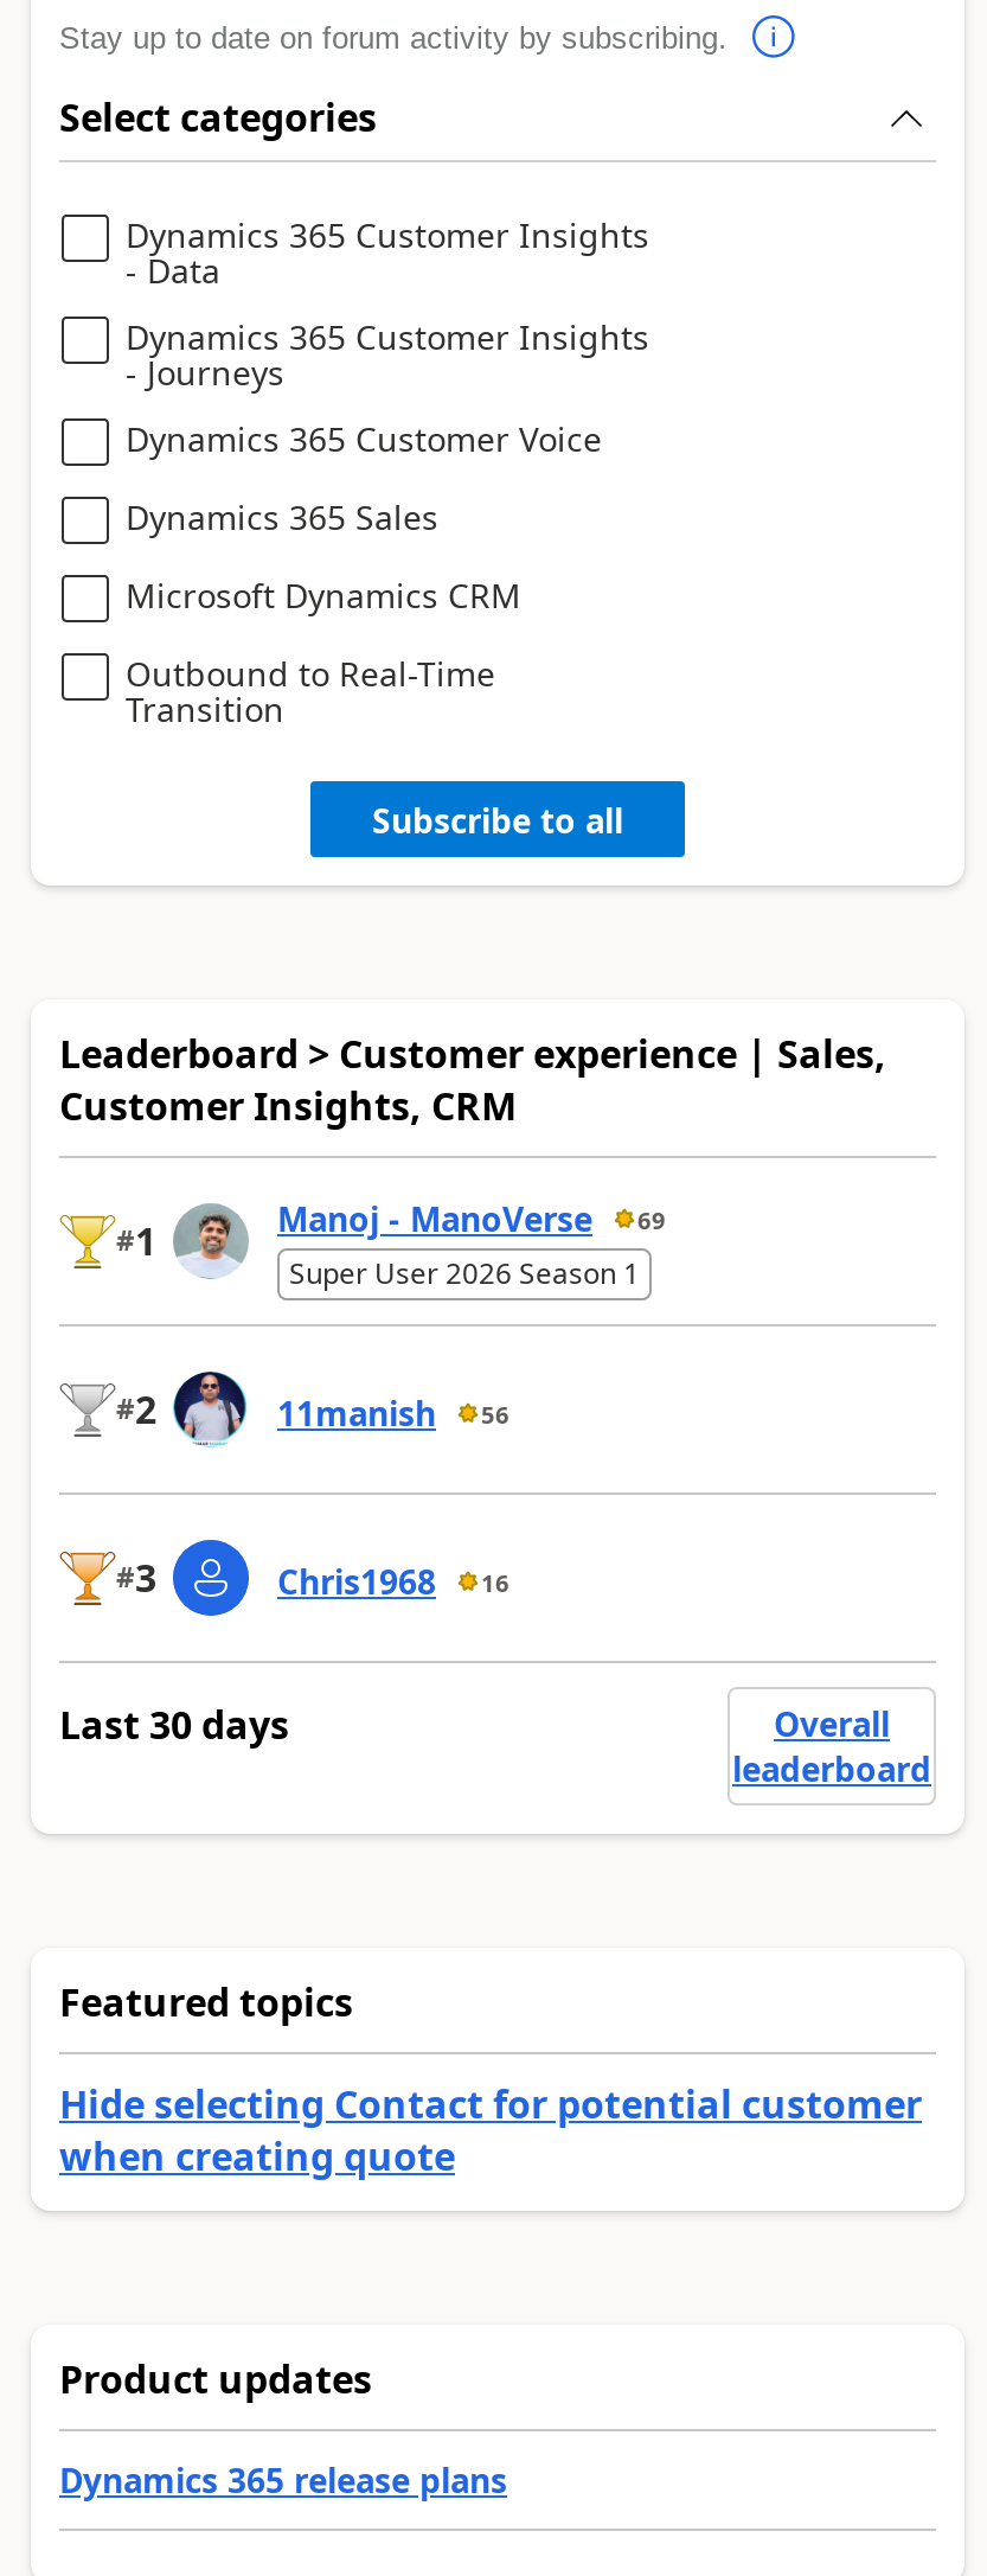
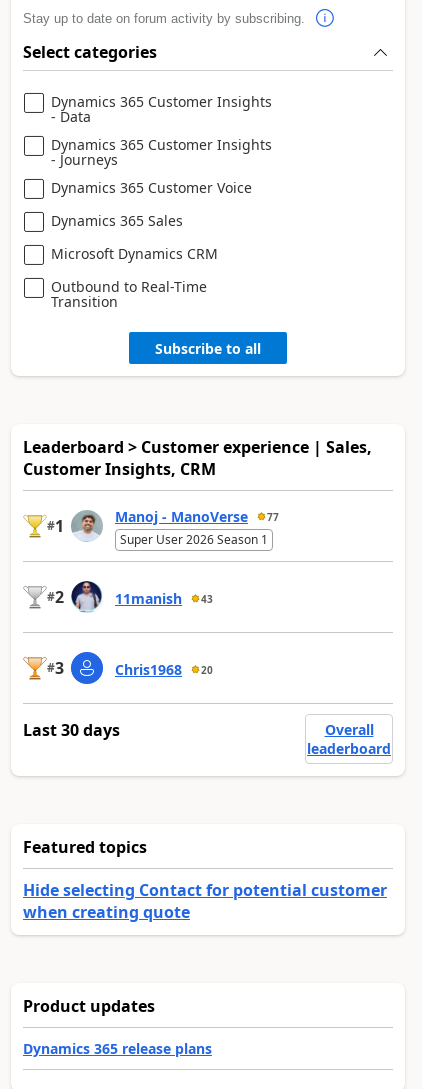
[277,1197,666,1242] Manoj - ManoVerse 69 -> [115,507,279,526] Manoj - ManoVerse 77
[277,1391,509,1436] 11manish 56 -> [115,589,213,608] 11manish 43
[277,1559,509,1604] Chris1968 16 -> [115,660,213,679] Chris1968 20

